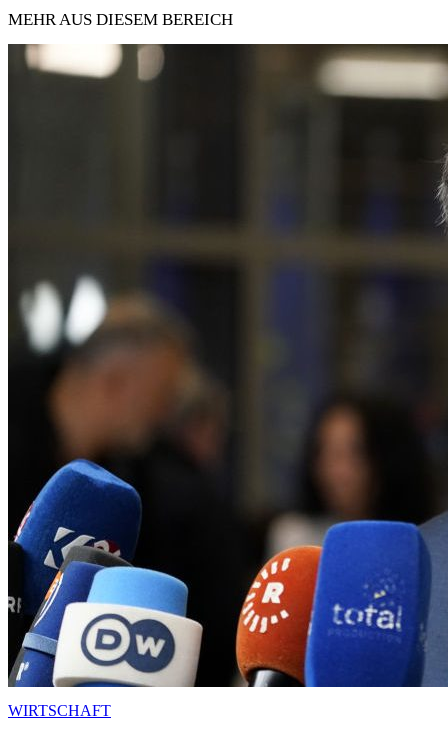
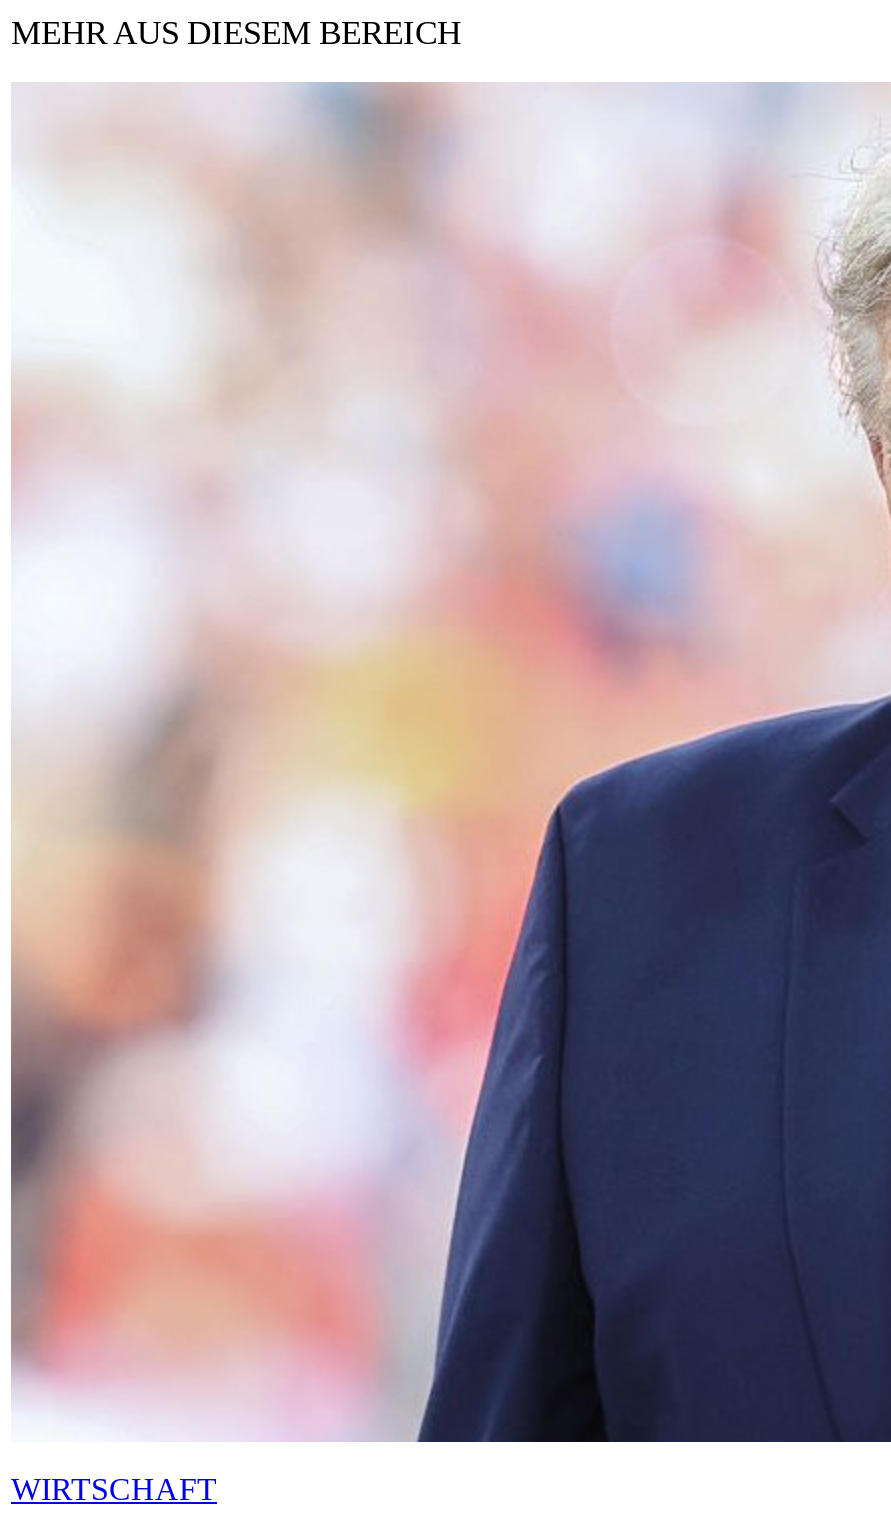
[7,43,445,688] [image] -> [9,82,885,1444] [image]

